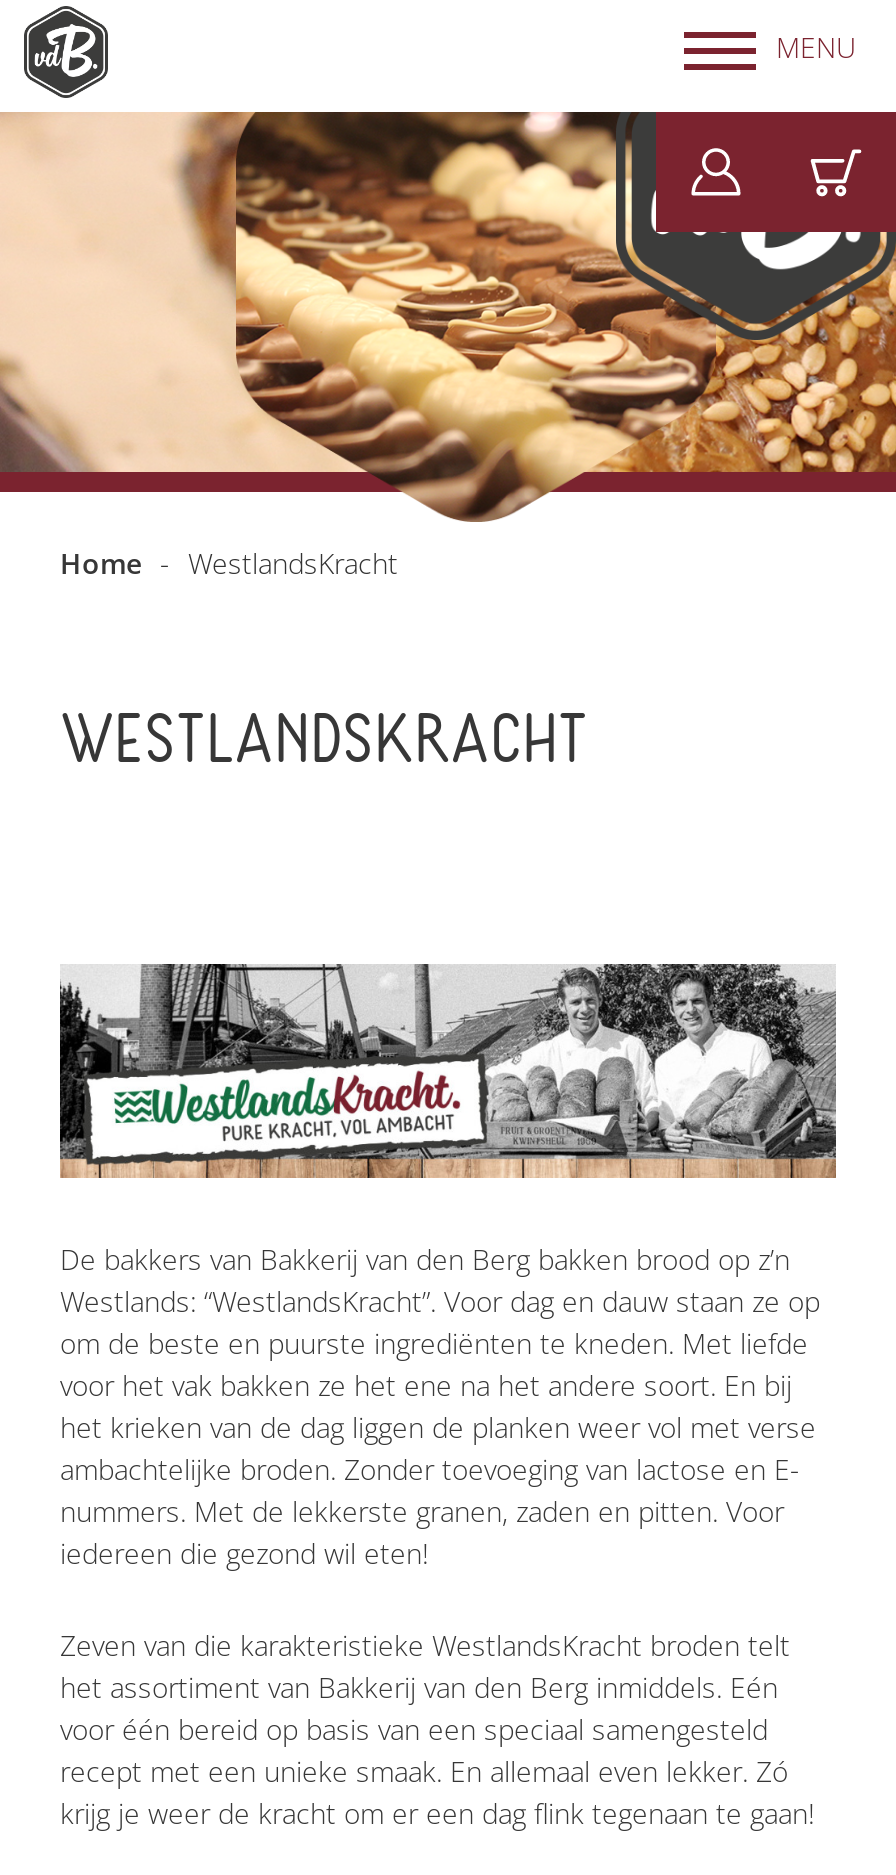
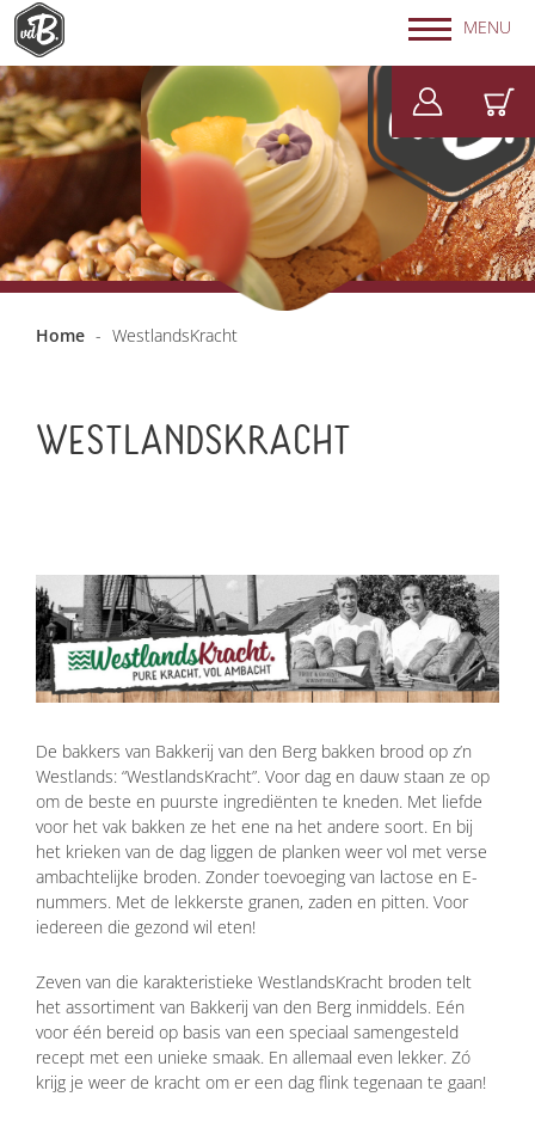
[6,110,890,522] [image] -> [4,65,531,310] [image]

